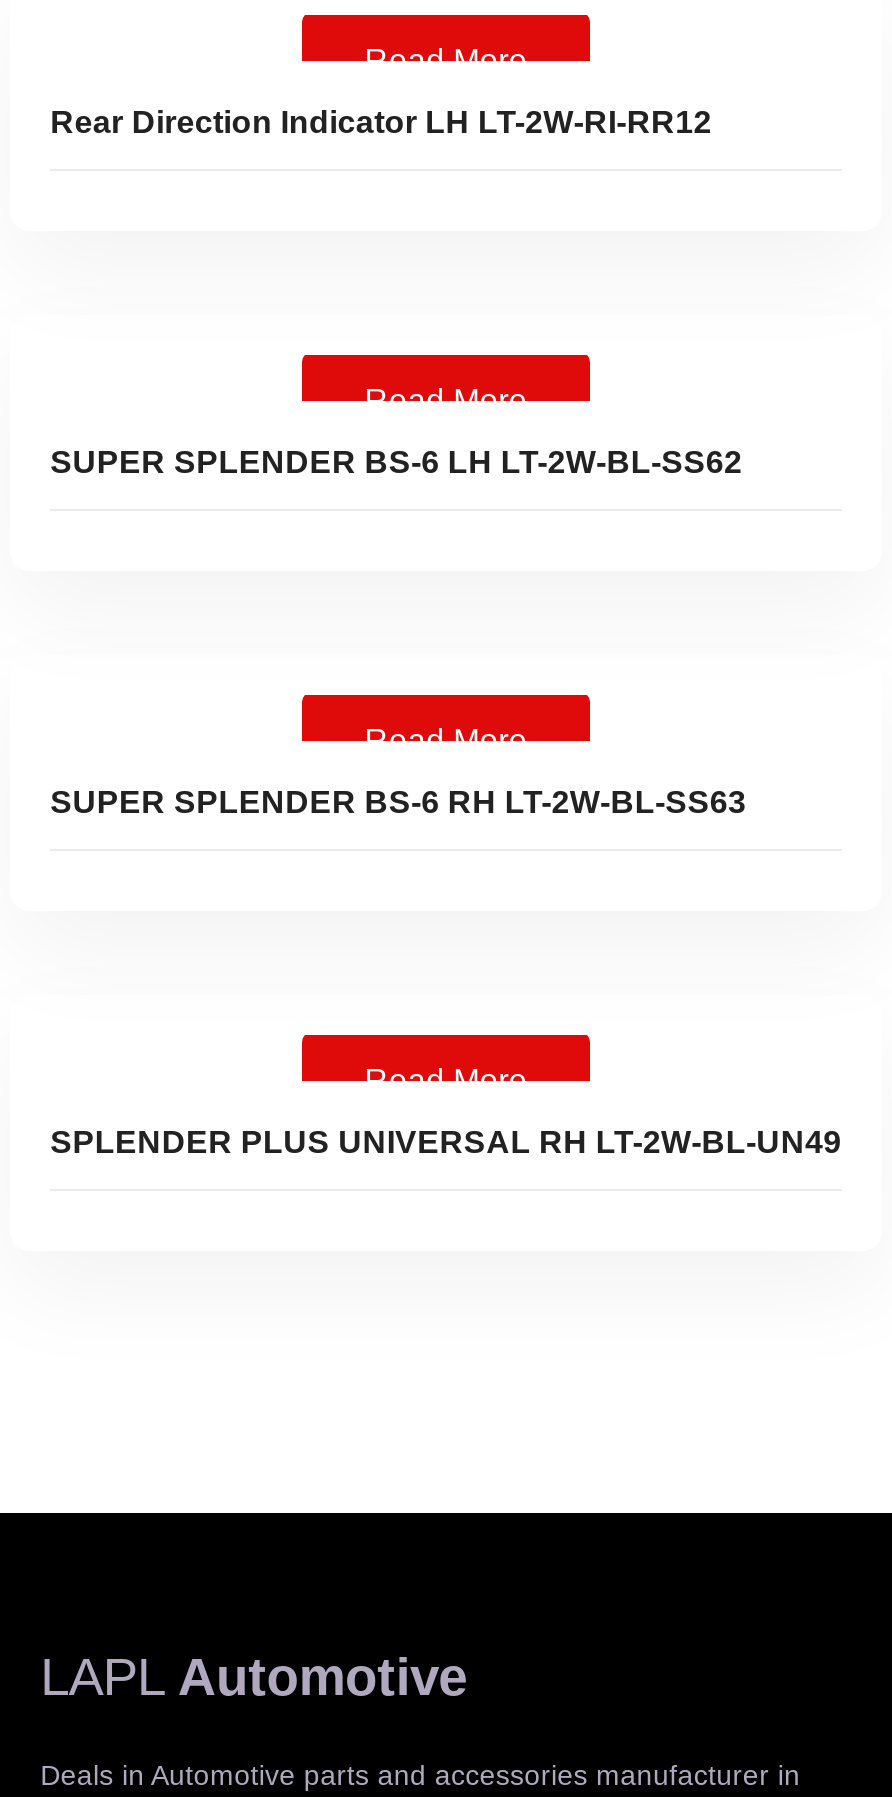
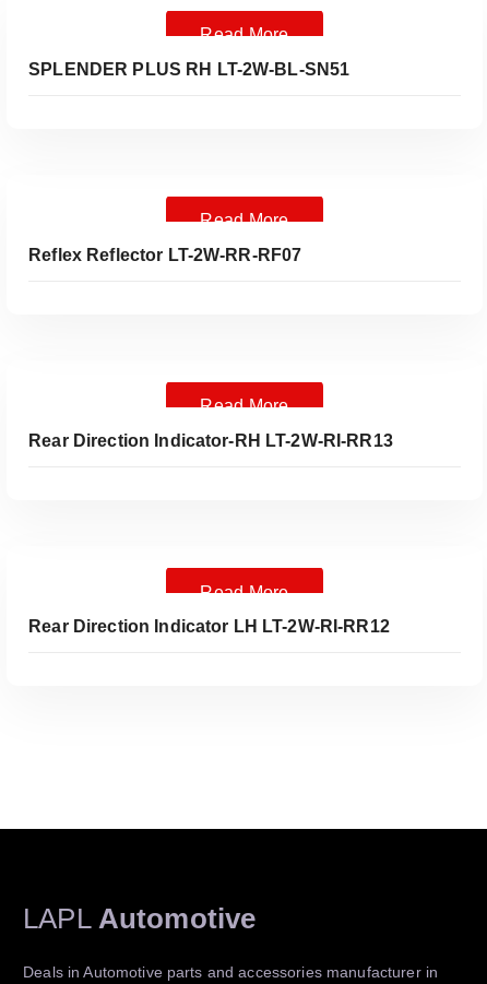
none -> [28,60,350,79] SPLENDER PLUS RH LT-2W-BL-SN51
moved [50,105,712,139] -> [28,617,390,636]: Rear Direction Indicator LH LT-2W-RI-RR12
[50,445,742,479] SUPER SPLENDER BS-6 LH LT-2W-BL-SS62 -> [28,246,302,265] Reflex Reflector LT-2W-RR-RF07
[50,786,746,820] SUPER SPLENDER BS-6 RH LT-2W-BL-SS63 -> [28,432,393,450] Rear Direction Indicator-RH LT-2W-RI-RR13
[50,1126,842,1160] SPLENDER PLUS UNIVERSAL RH LT-2W-BL-UN49 -> none

